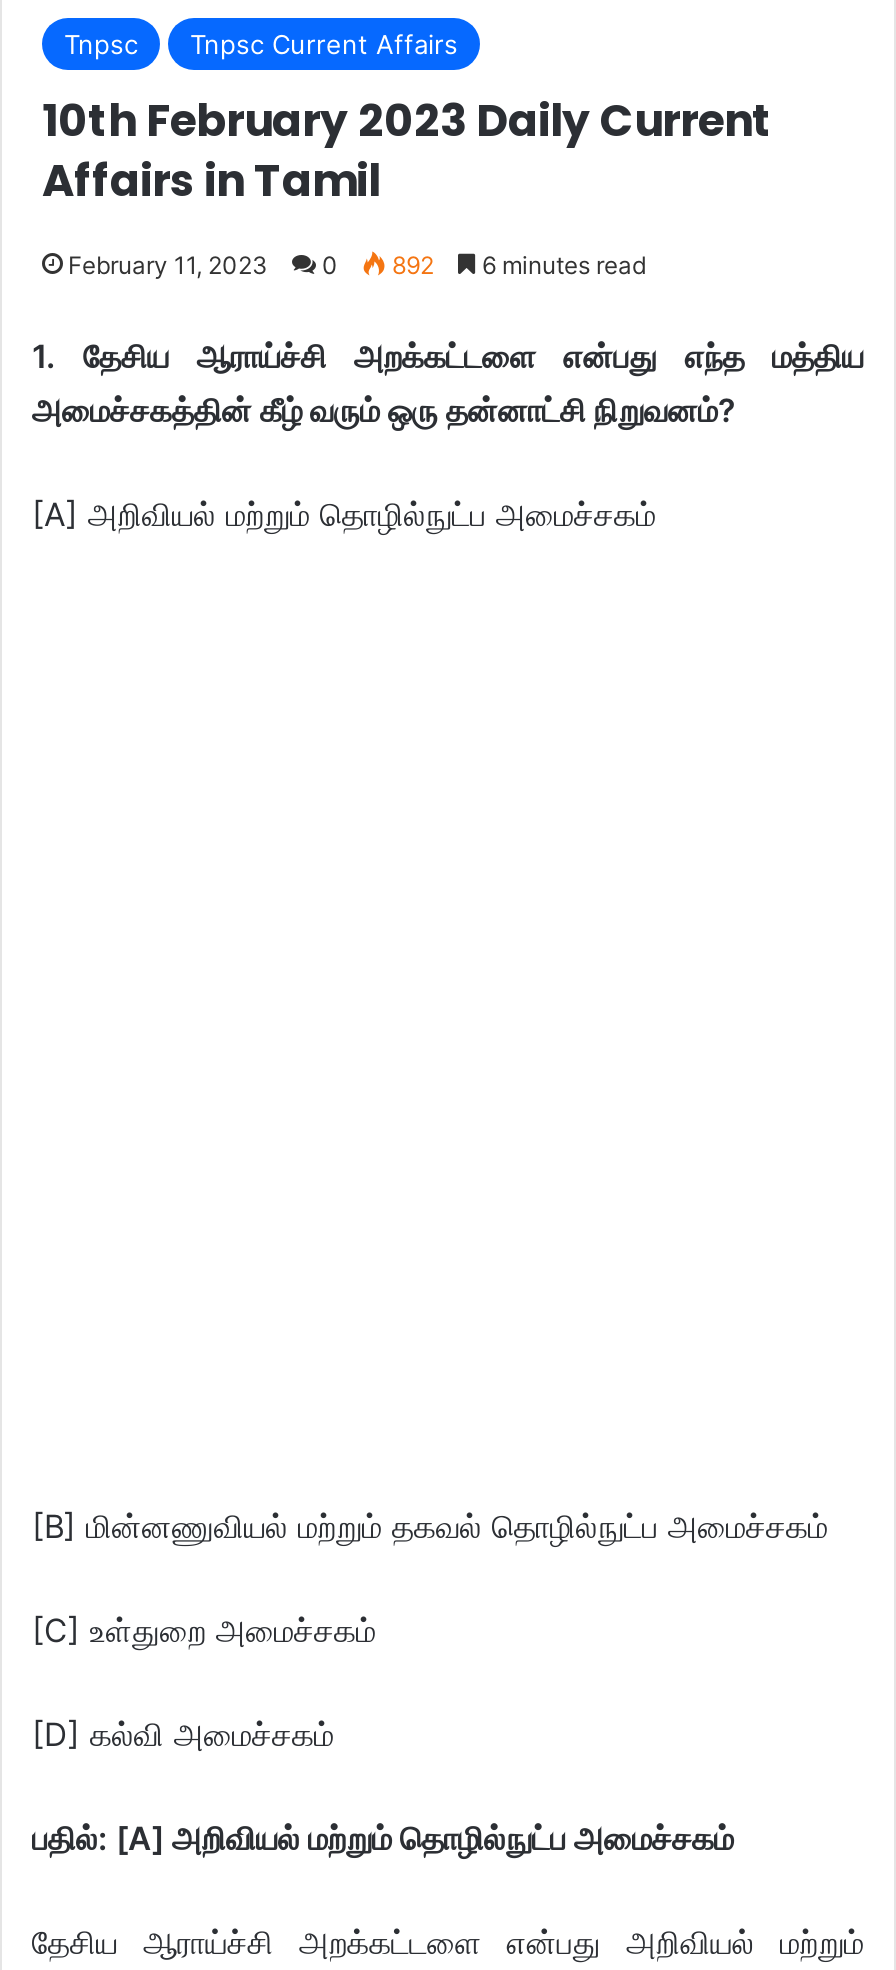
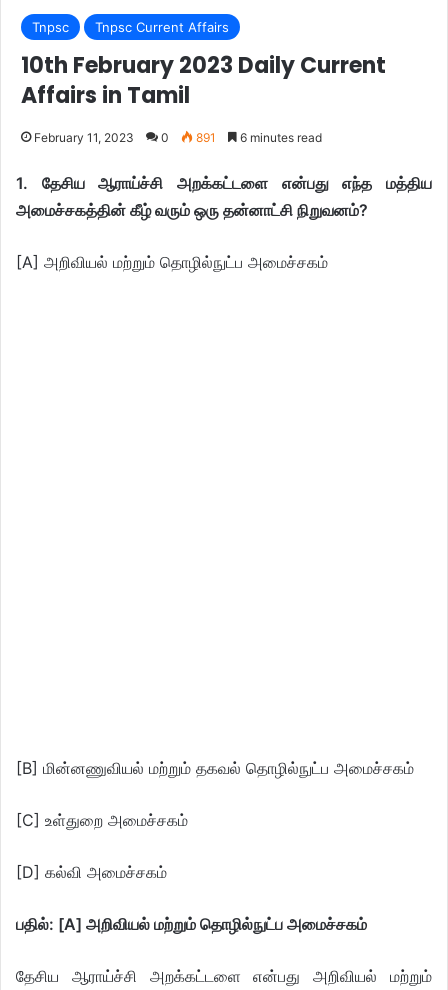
[68,250,646,280] February 11, 2023 0 892 6 minutes read -> [34,130,322,145] February 11, 2023 0 891 6 minutes read

